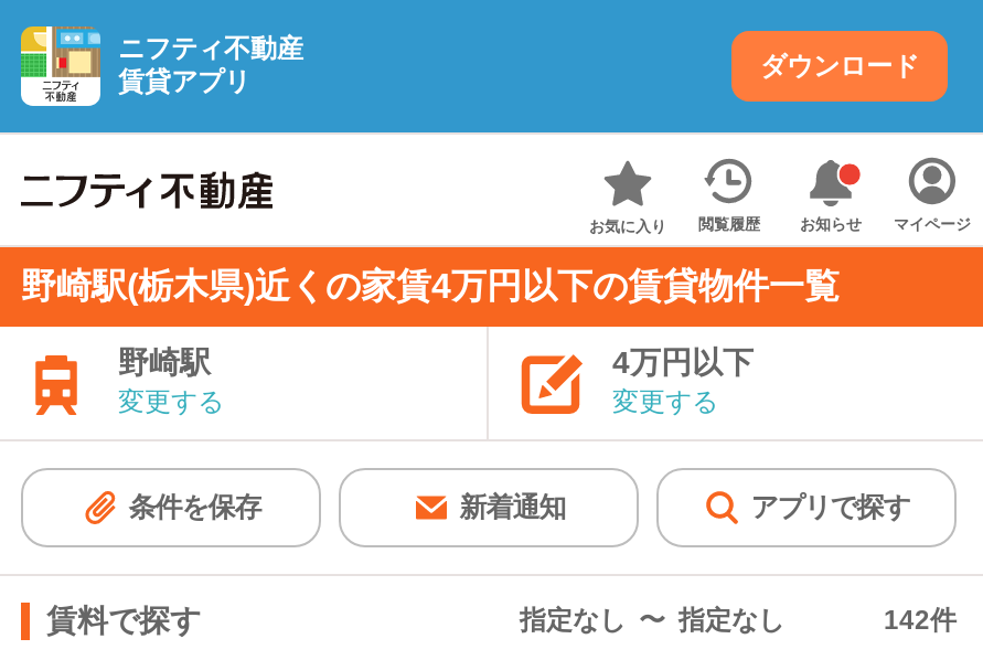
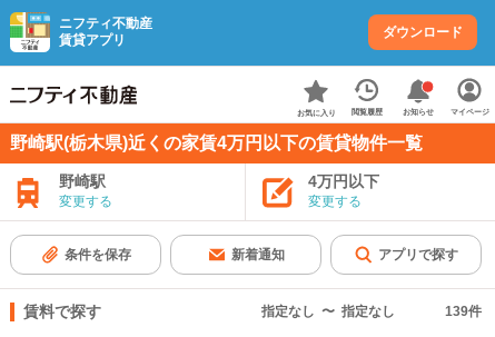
[884,605,957,636] 142件 -> [445,304,482,319] 139件

